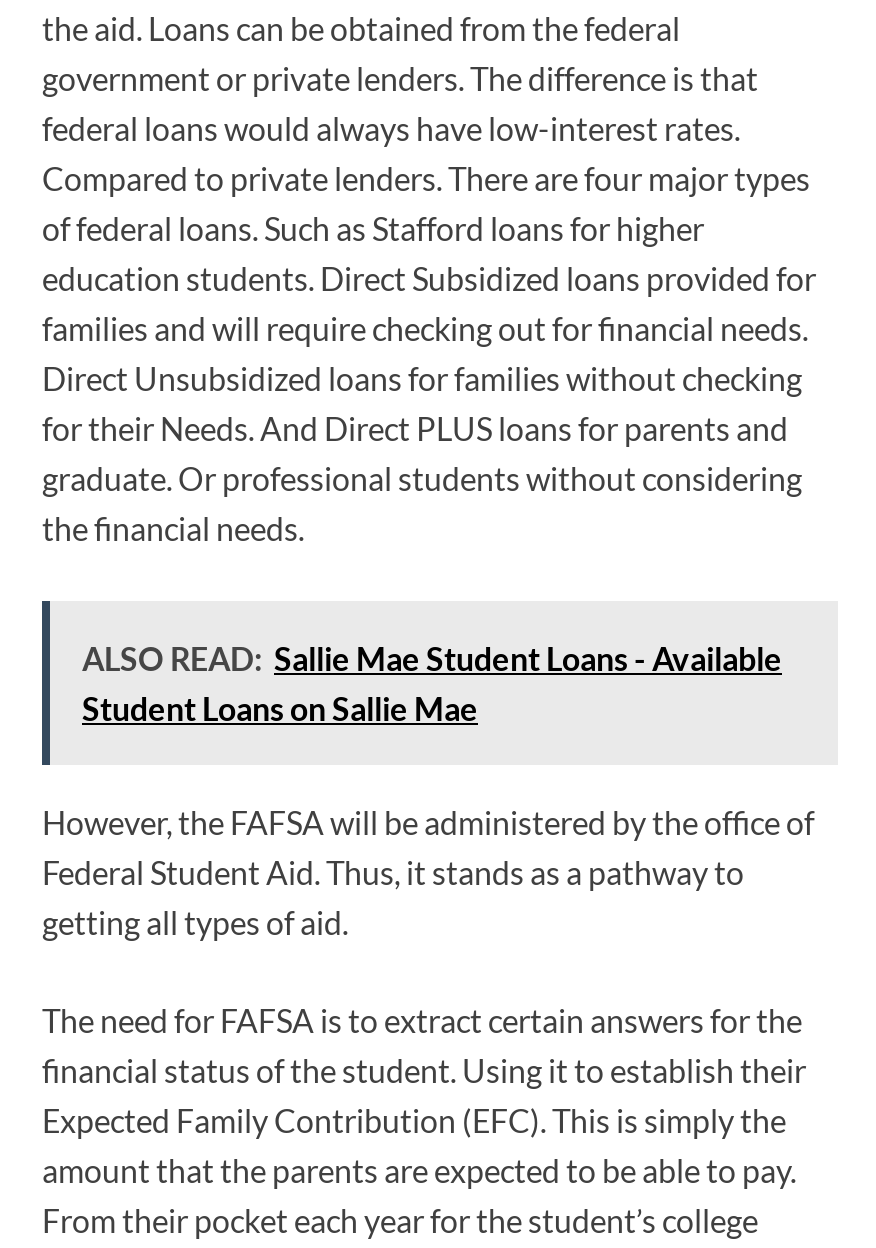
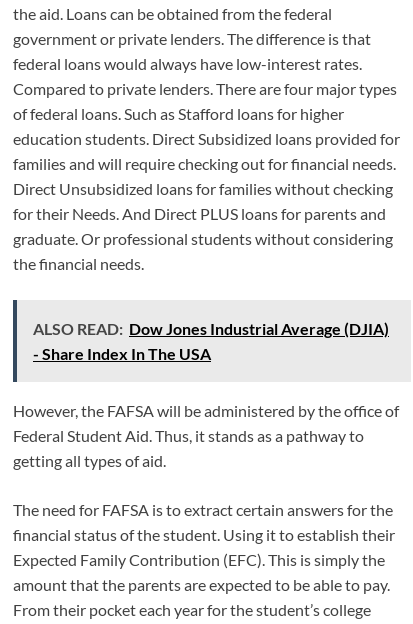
[82,639,782,727] ALSO READ: Sallie Mae Student Loans - Available | Student Loans on Sallie Mae -> [33,319,389,363] ALSO READ: Dow Jones Industrial Average (DJIA) | - Share Index In The USA

